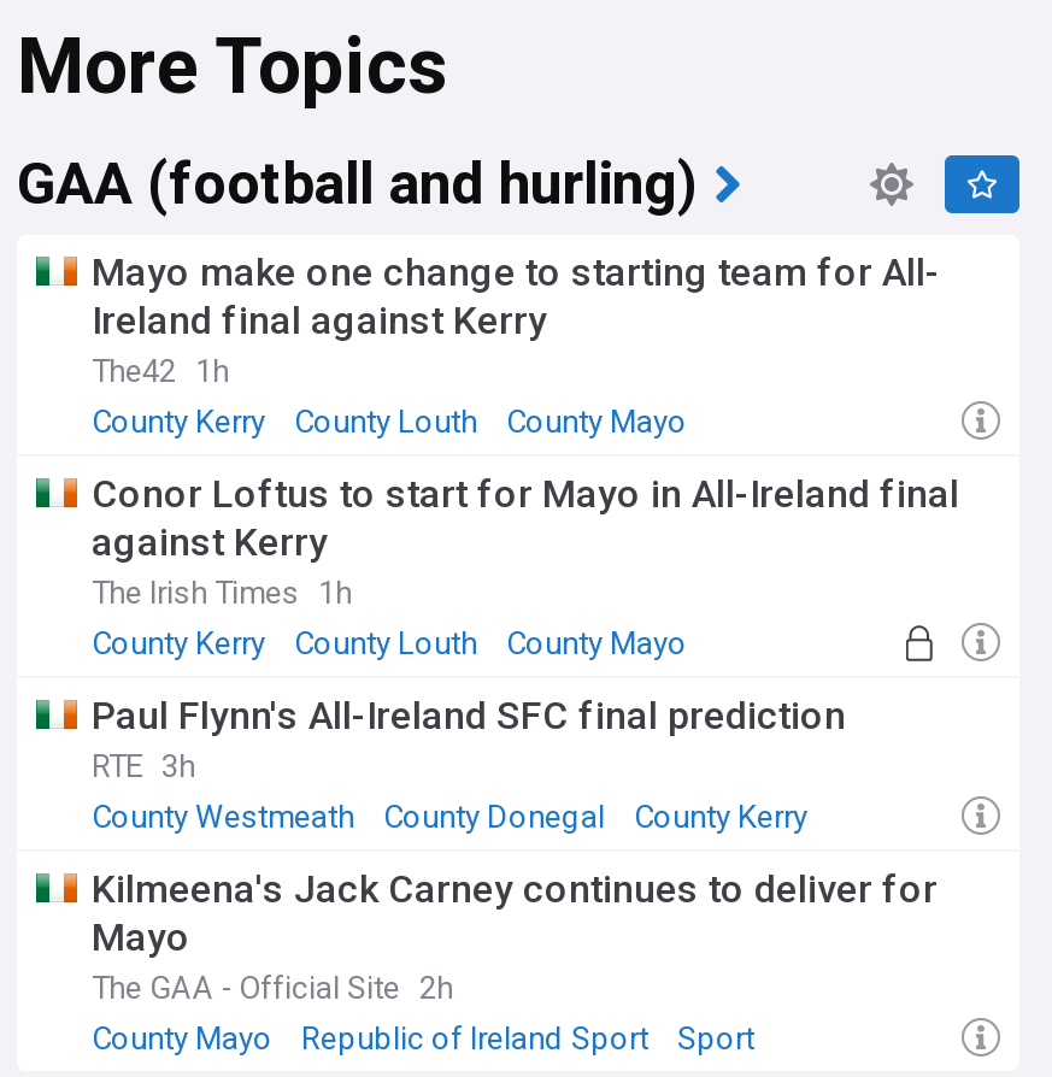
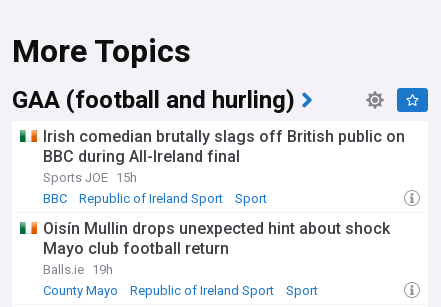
[92,249,959,1006] Mayo make one change to starting team for All- | Ireland final against Kerry | The42 1h | County Kerry | County Louth | County Mayo | Conor Loftus to start for Mayo in All-Ireland final | against Kerry | The Irish Times 1h | County Kerry | County Louth | County Mayo | Paul Flynn's All-Ireland SFC final prediction | RTE 3h | County Westmeath | County Donegal | County Kerry | Kilmeena's Jack Carney continues to deliver for | Mayo | The GAA - Official Site 2h -> [43,127,405,277] Irish comedian brutally slags off British public on | BBC during All-Ireland final | Sports JOE 15h | BBC | Republic of Ireland Sport | Sport | Oisín Mullin drops unexpected hint about shock | Mayo club football return | Balls.ie 19h

